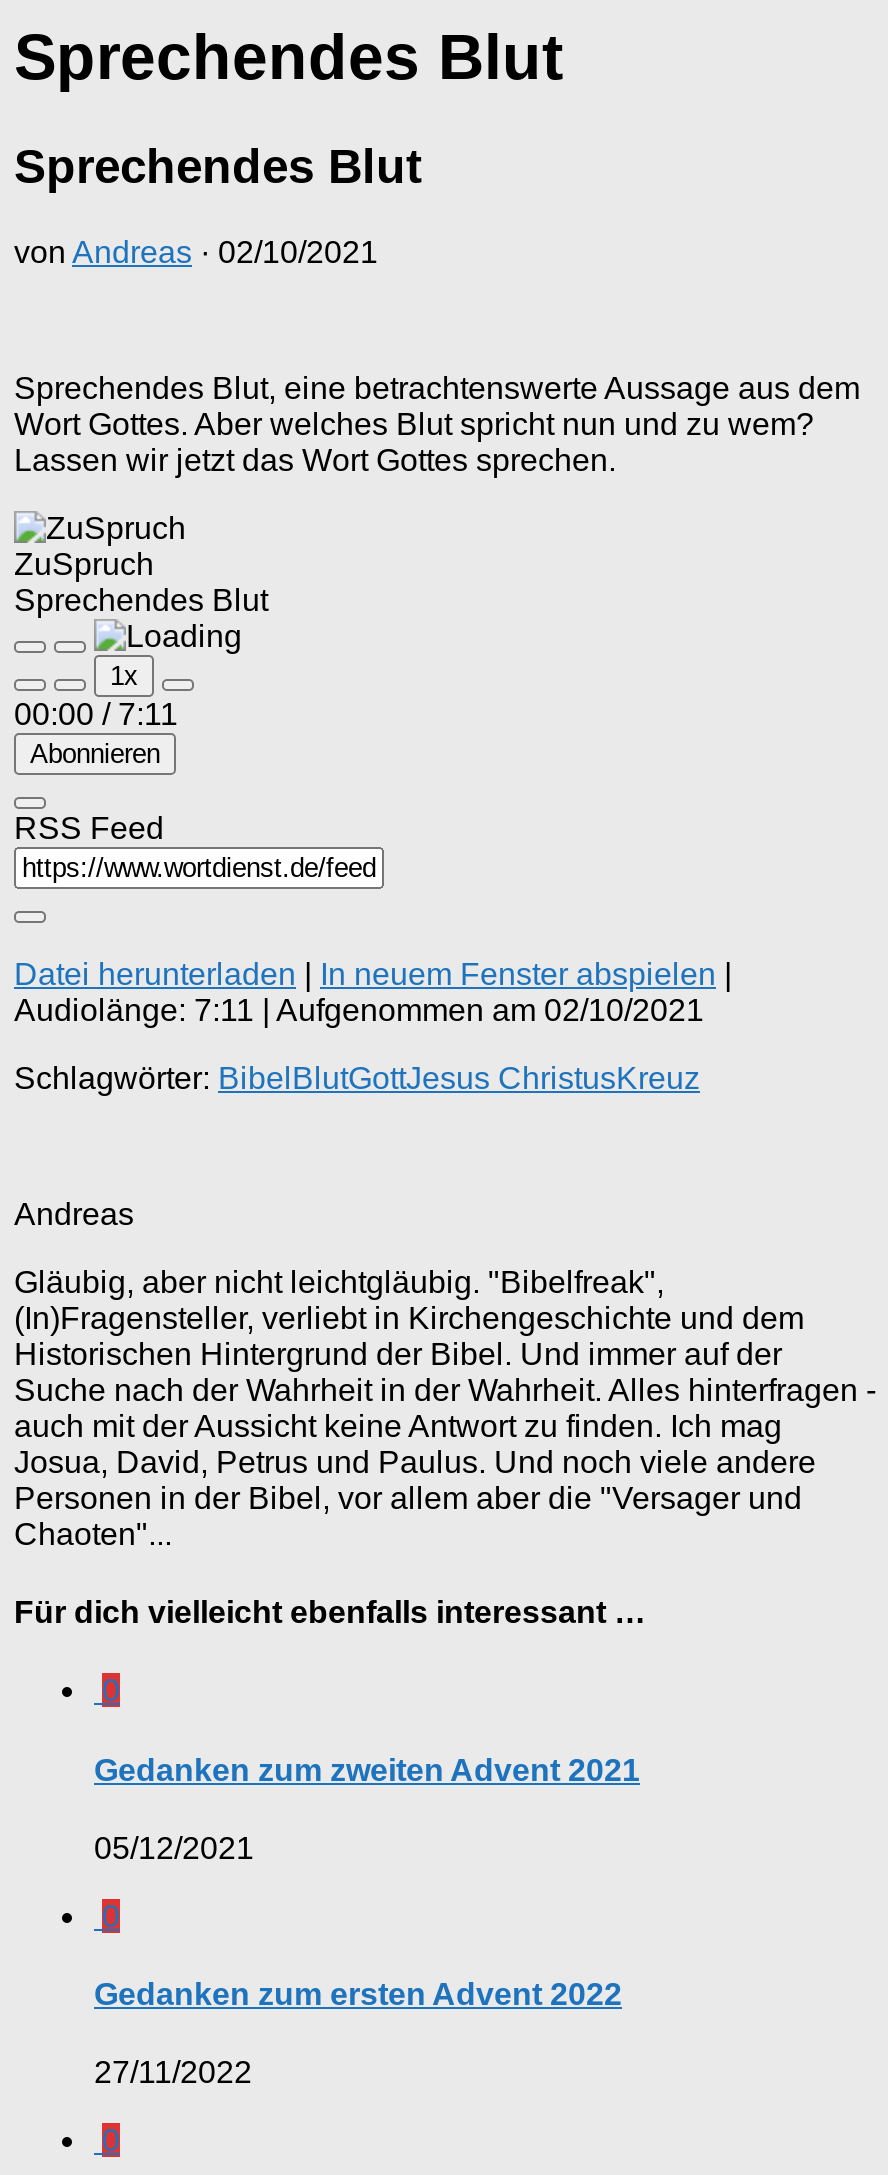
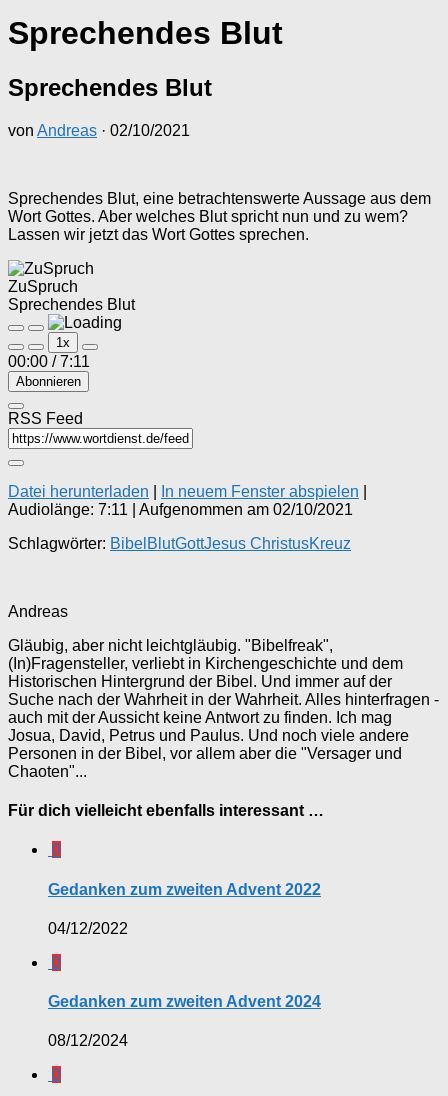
[94,1752,640,1786] Gedanken zum zweiten Advent 2021 -> [48,881,321,898] Gedanken zum zweiten Advent 2022
[94,1831,254,1865] 05/12/2021 -> [48,920,128,937] 04/12/2022
[94,1977,622,2011] Gedanken zum ersten Advent 2022 -> [48,993,321,1010] Gedanken zum zweiten Advent 2024
[94,2056,252,2090] 27/11/2022 -> [48,1032,128,1049] 08/12/2024

